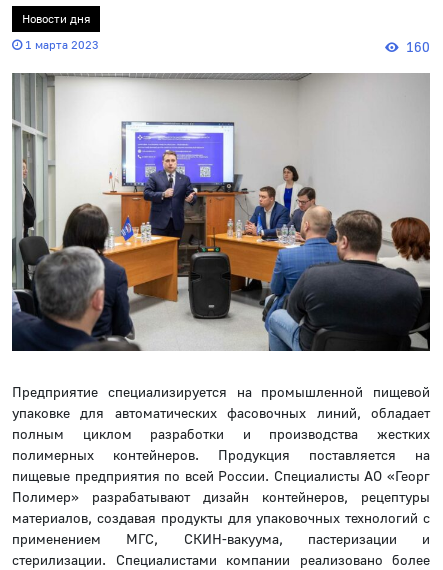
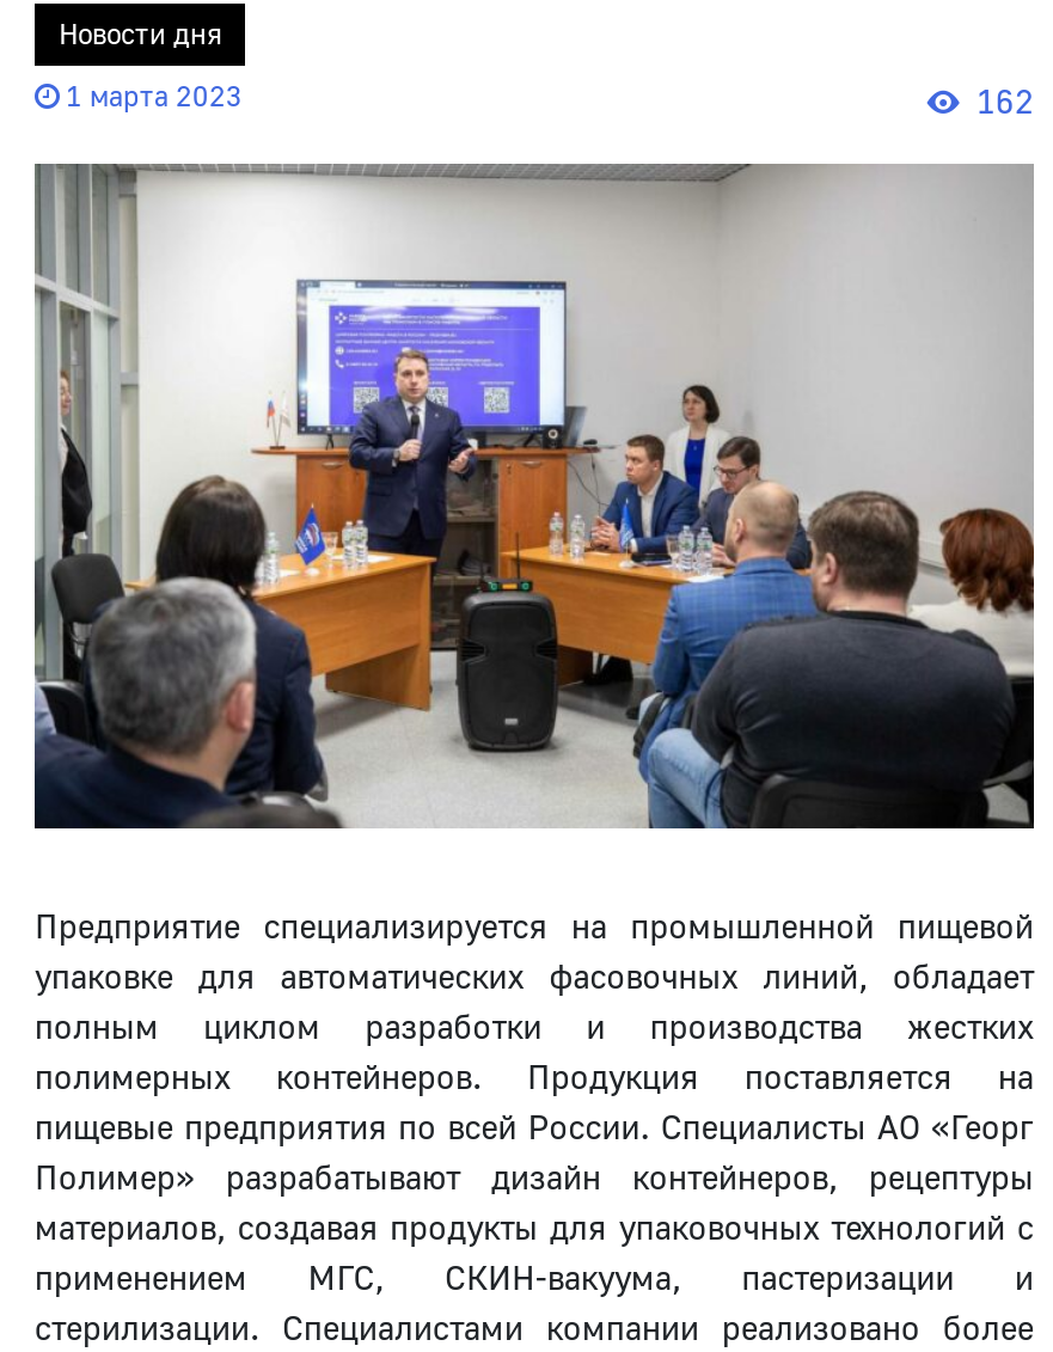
[402,37,430,54] 160 -> [967,79,1034,120] 162

